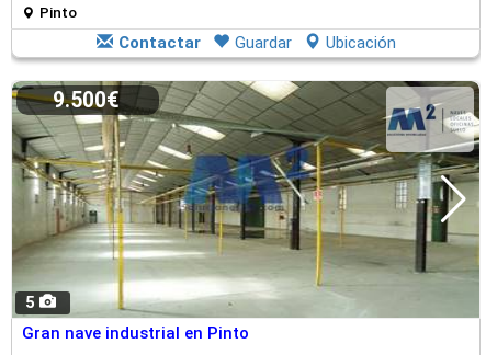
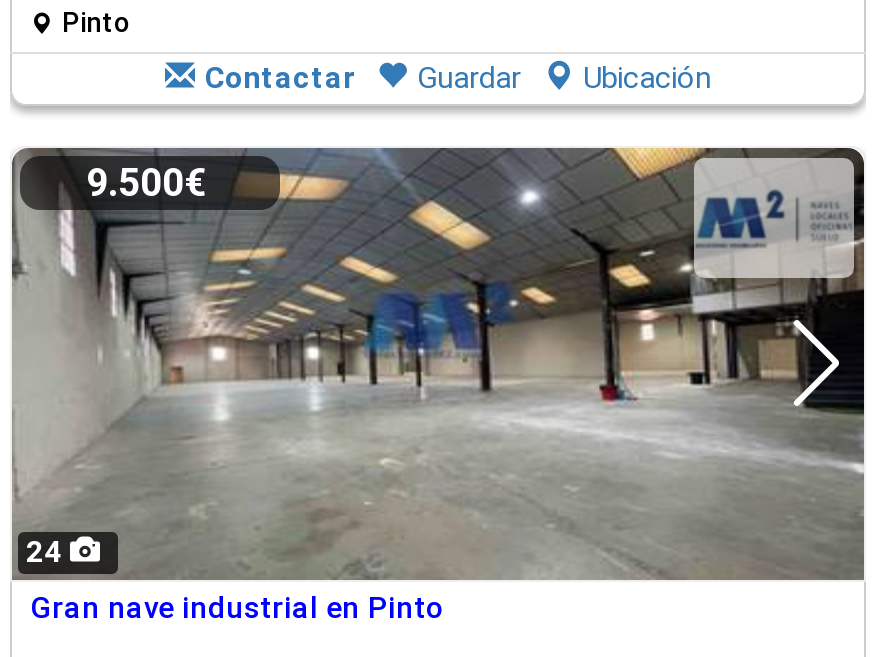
[11,80,481,317] [image] | 5 -> [12,146,866,580] [image] | 24

